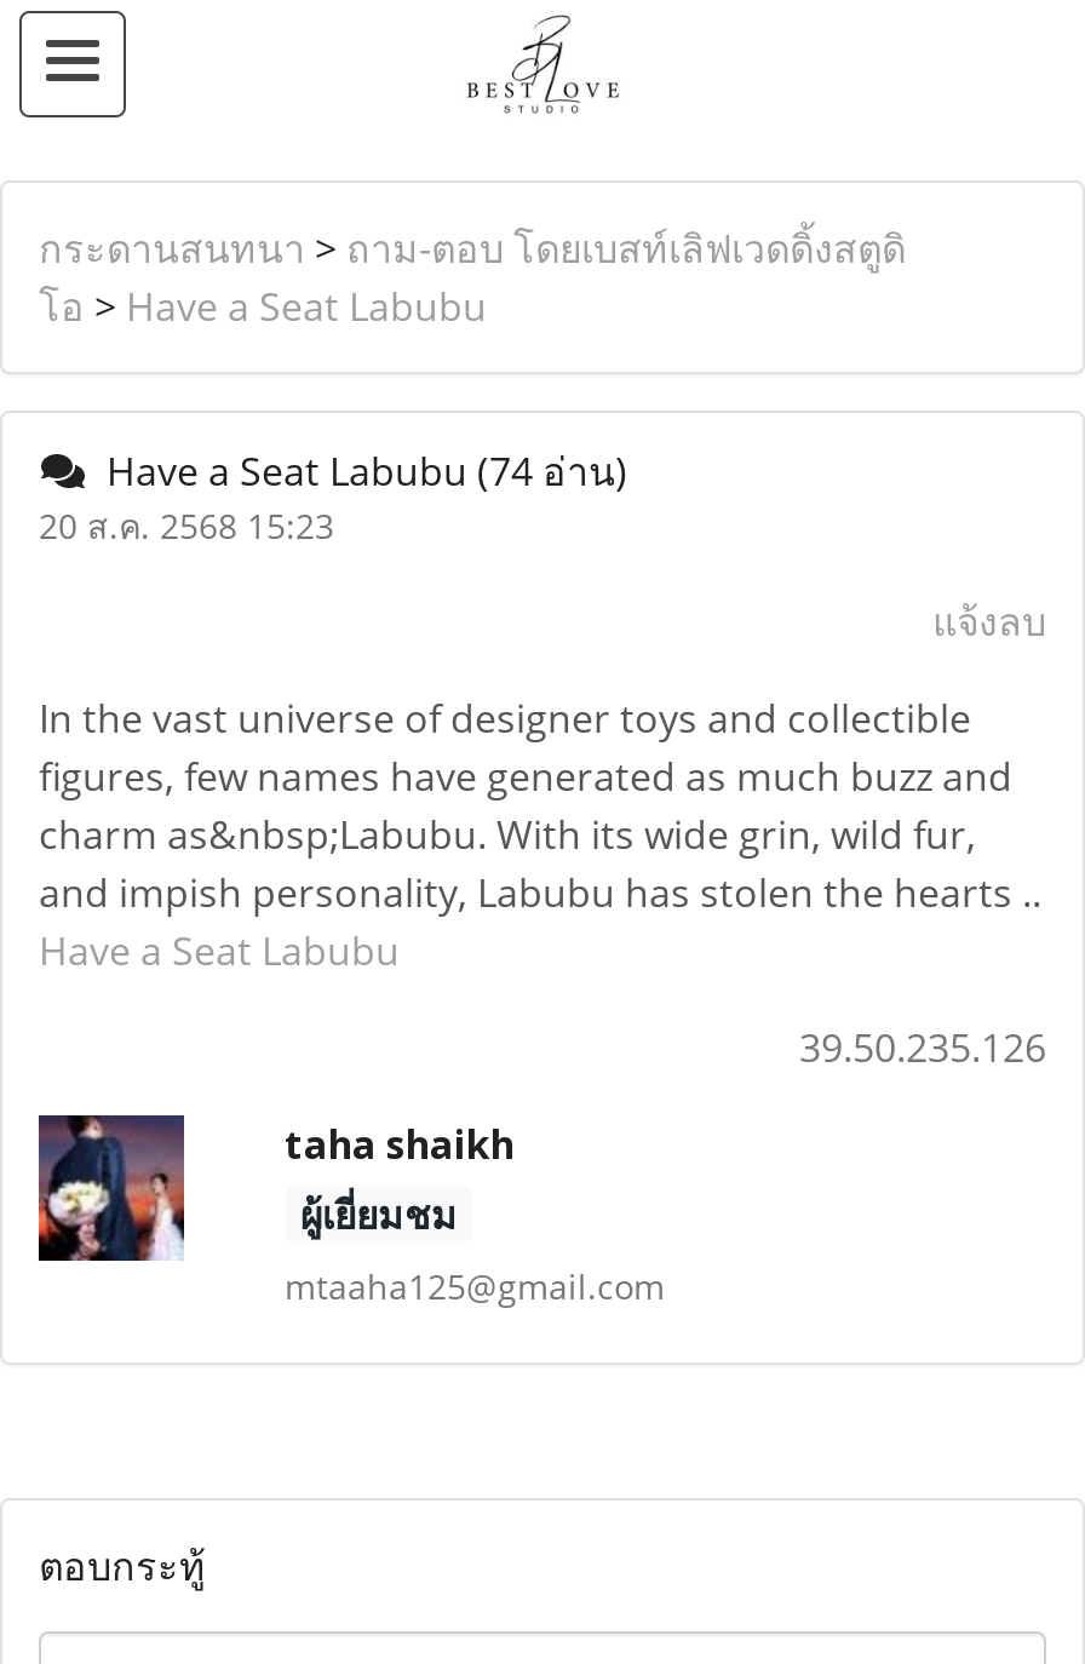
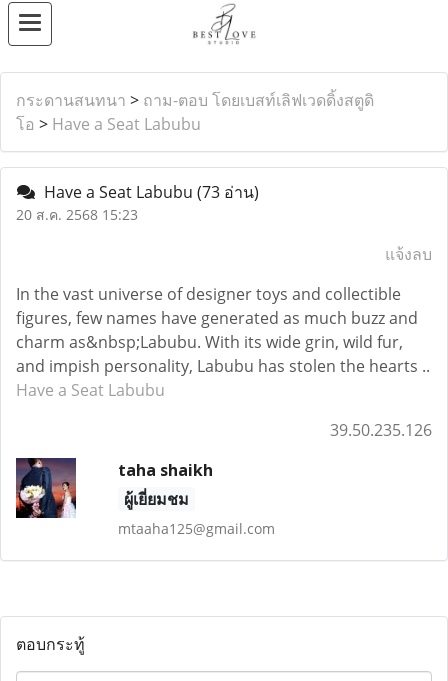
[87,444,627,498] Have a Seat Labubu (74 อ่าน) -> [36,181,259,203] Have a Seat Labubu (73 อ่าน)

